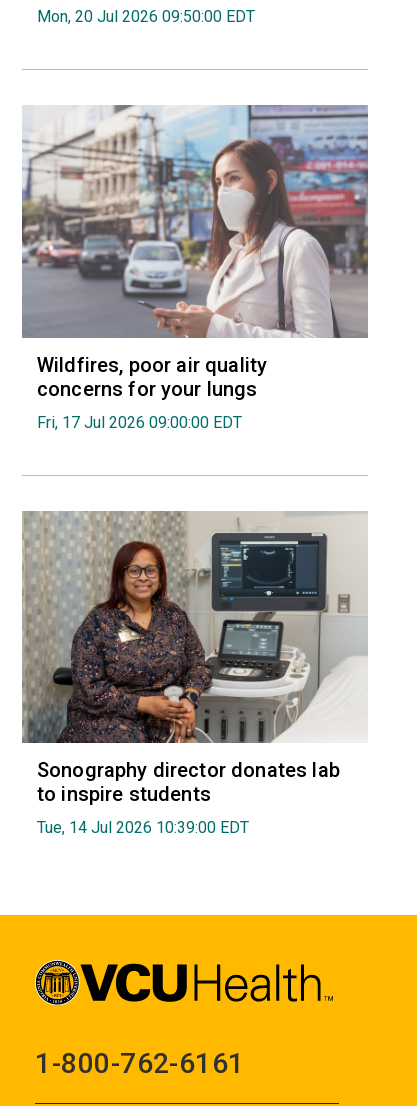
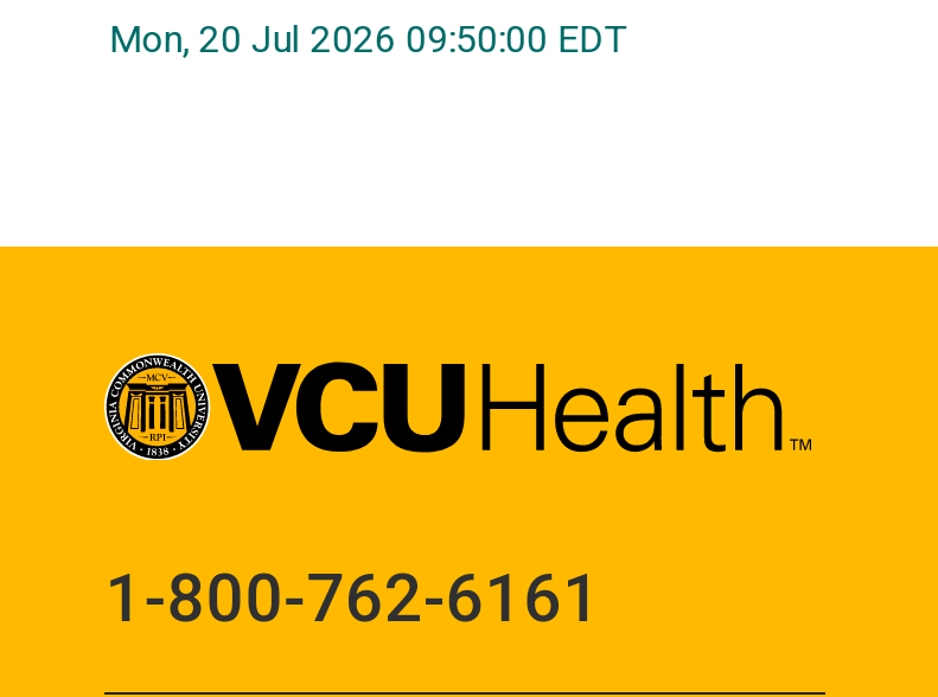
[21,104,369,432] [image] | Wildfires, poor air quality | concerns for your lungs | Fri, 17 Jul 2026 09:00:00 EDT -> none
[21,510,368,837] [image] | Sonography director donates lab | to inspire students | Tue, 14 Jul 2026 10:39:00 EDT -> none

